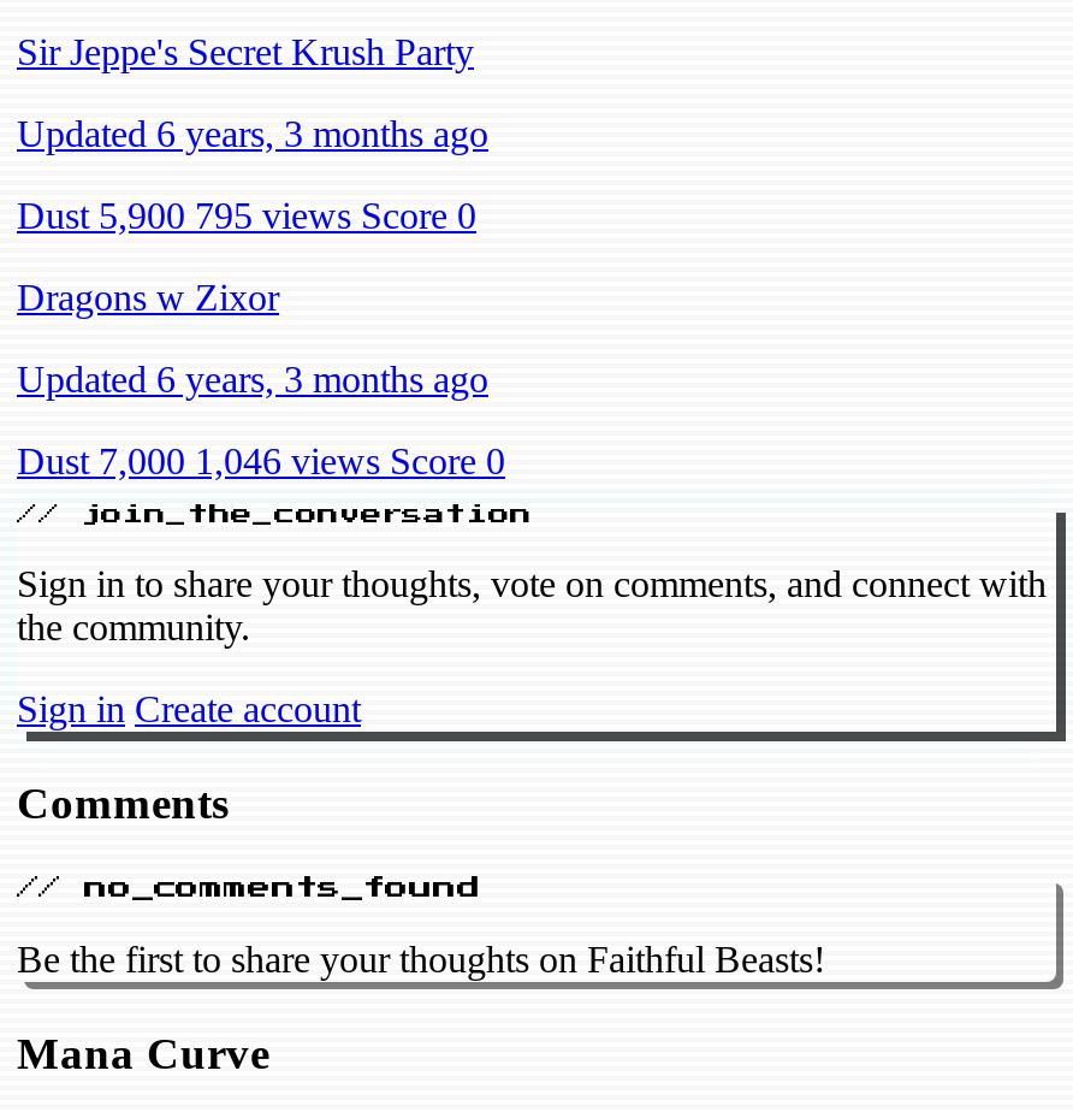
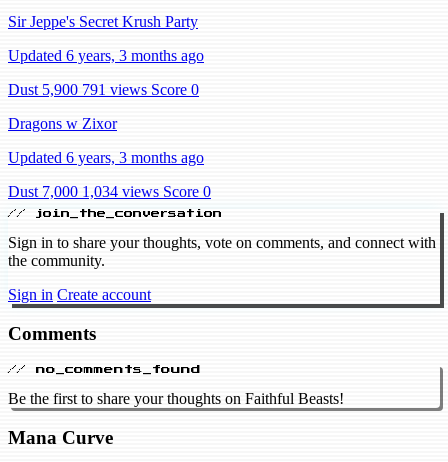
[17,194,476,235] Dust 5,900 795 views Score 0 -> [8,81,199,98] Dust 5,900 791 views Score 0
[17,440,505,480] Dust 7,000 1,046 views Score 0 -> [8,183,211,200] Dust 7,000 1,034 views Score 0

